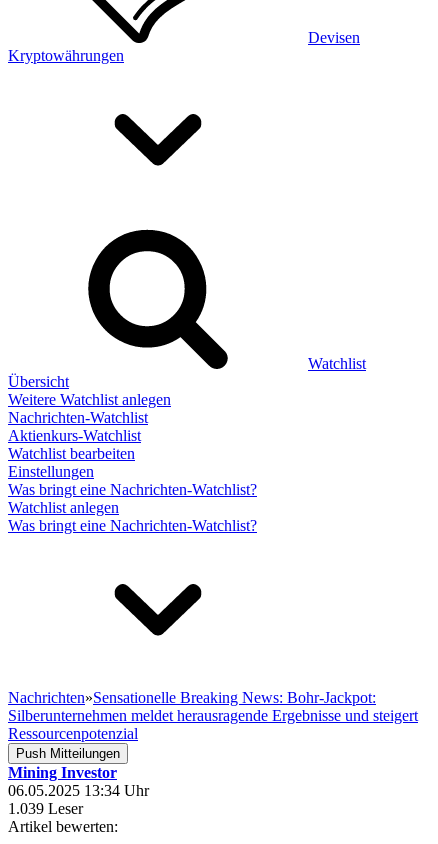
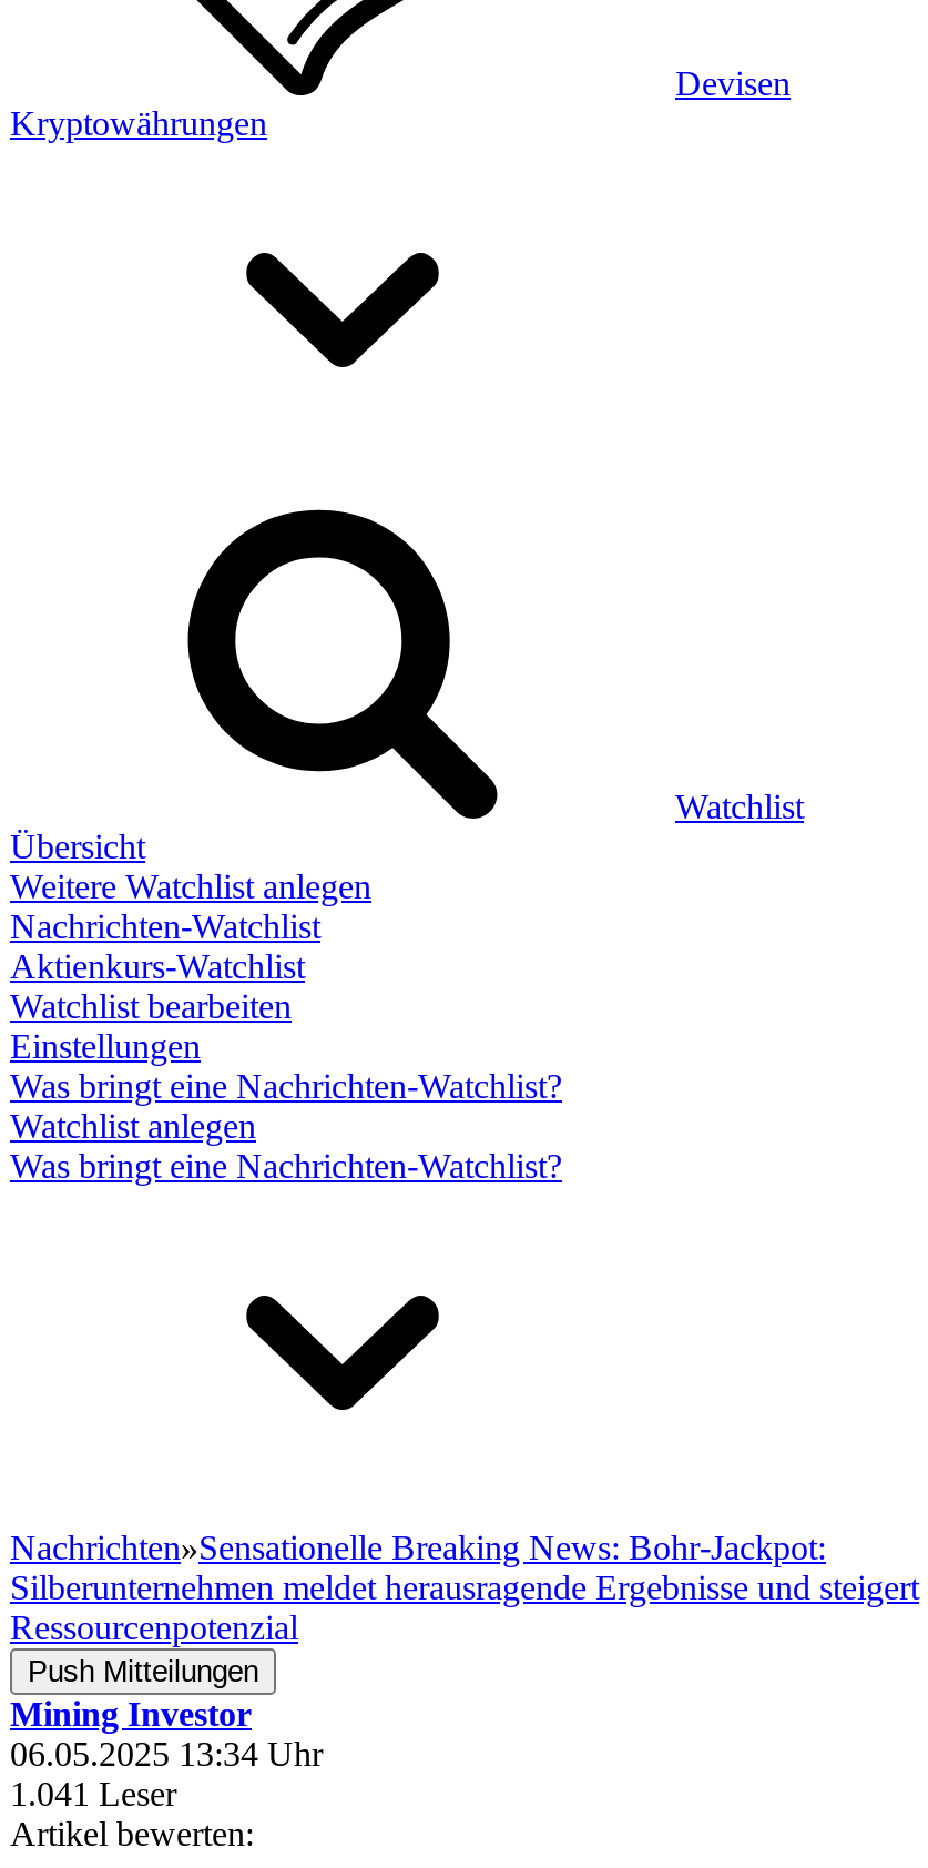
[8,800,83,817] 1.039 Leser -> [10,1775,176,1813] 1.041 Leser

